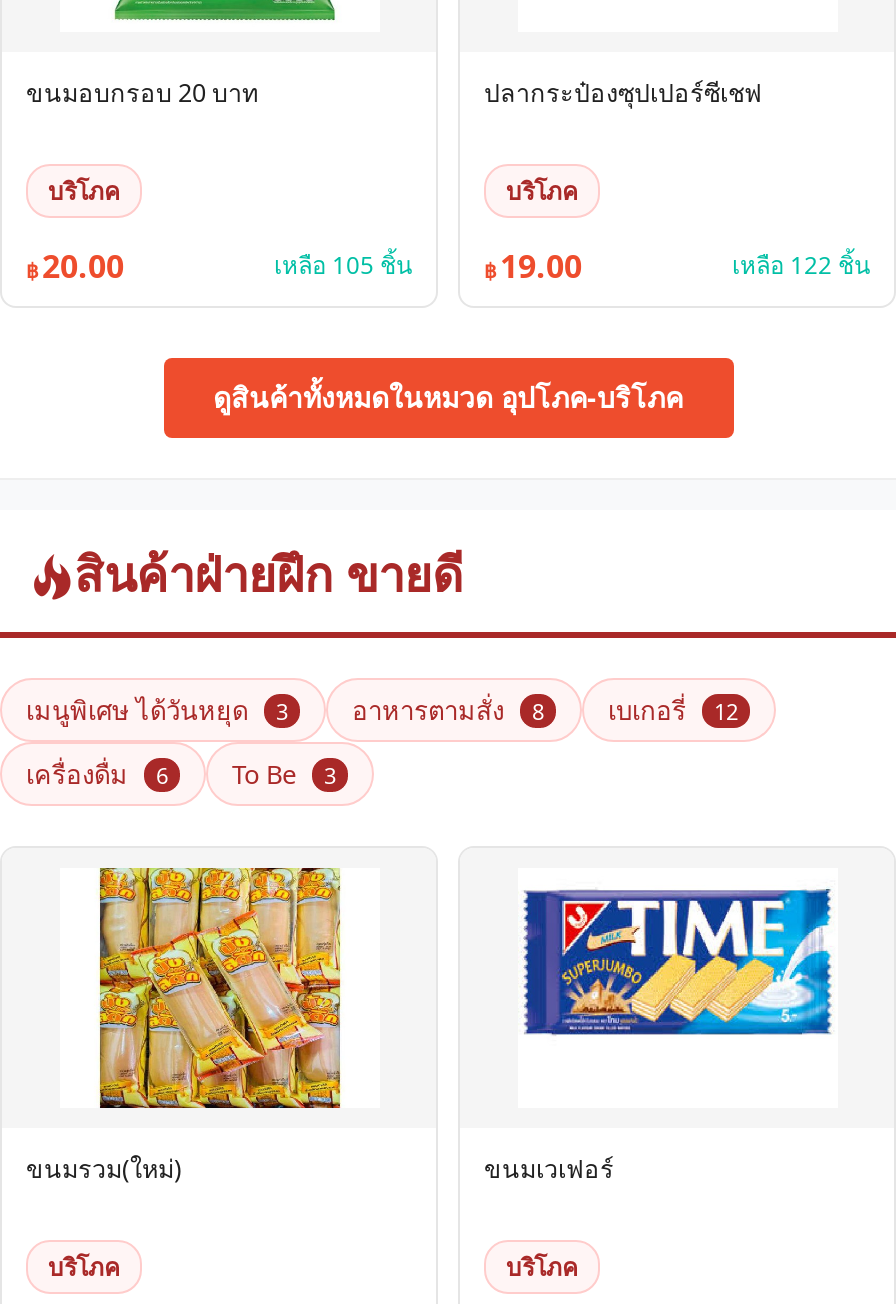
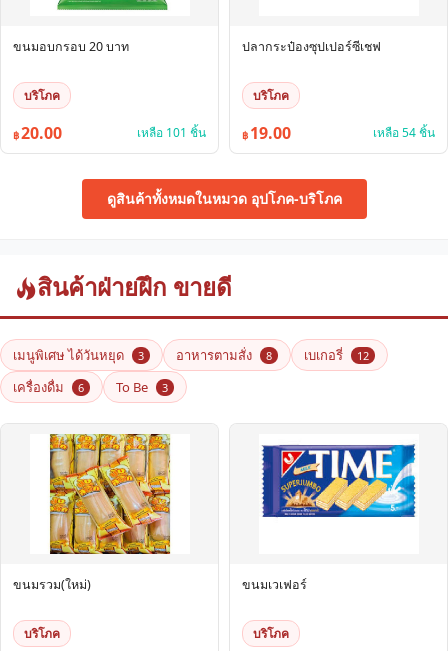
[274,248,412,282] เหลือ 105 ชิ้น -> [137,124,206,141] เหลือ 101 ชิ้น
[732,248,870,282] เหลือ 122 ชิ้น -> [373,124,435,141] เหลือ 54 ชิ้น

